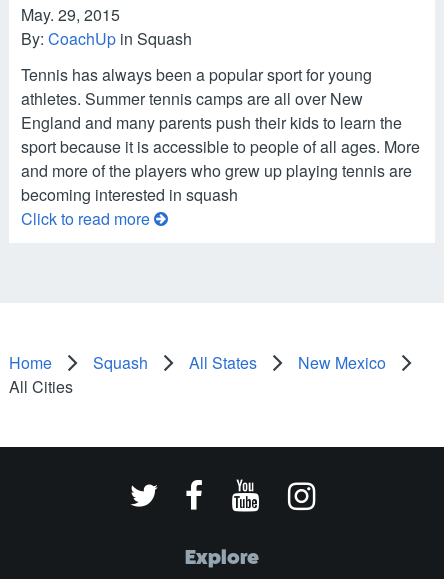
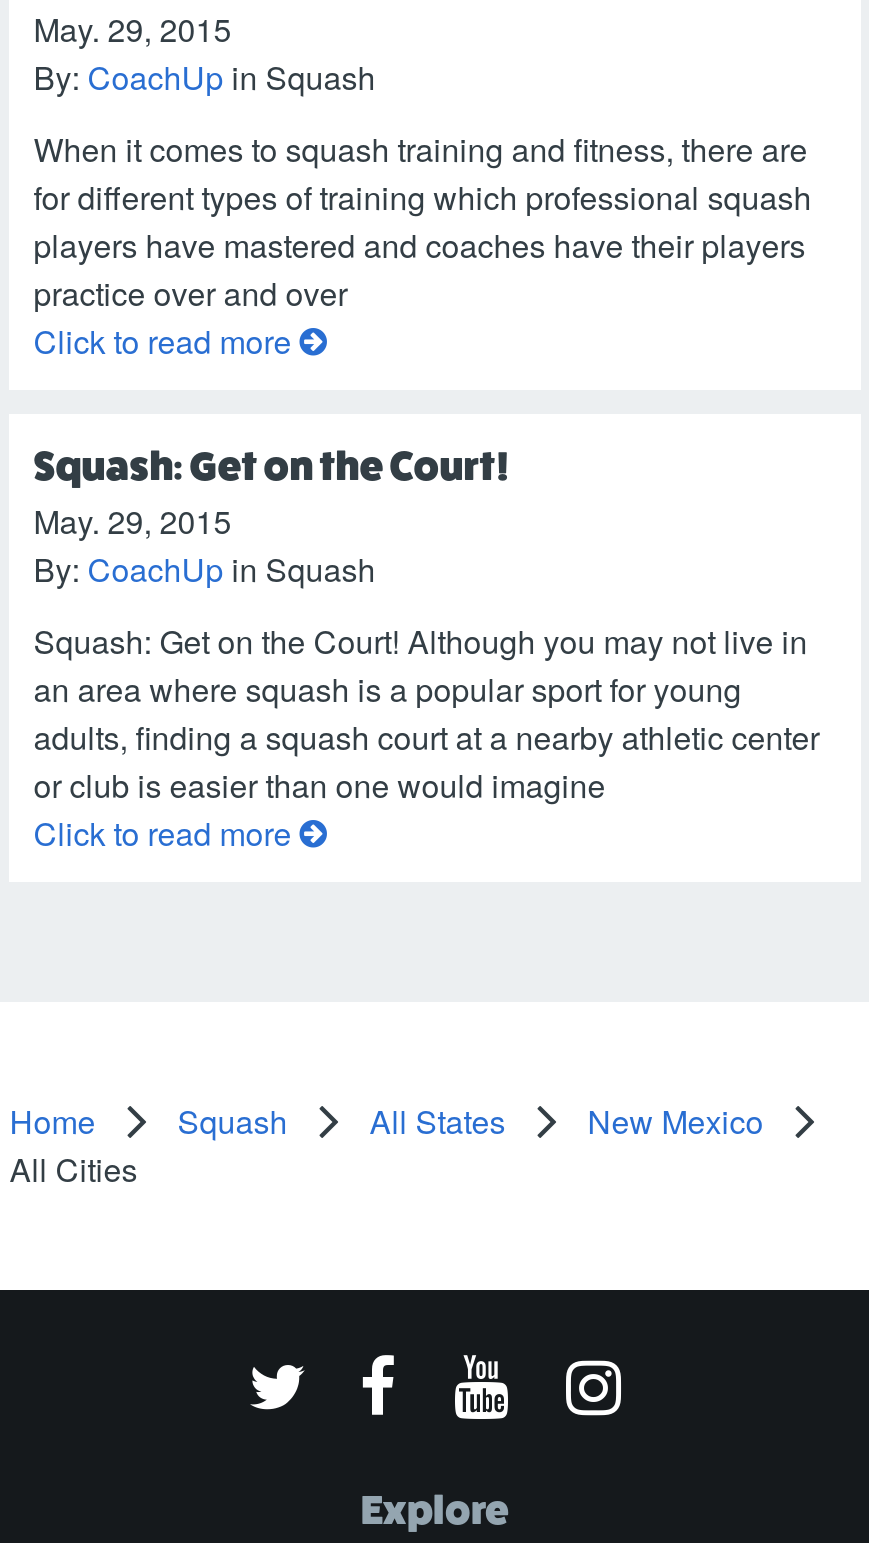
[21,62,420,205] Tennis has always been a popular sport for young | athletes. Summer tennis camps are all over New | England and many parents push their kids to learn the | sport because it is accessible to people of all ages. More | and more of the players who grew up playing tennis are | becoming interested in squash -> [33,125,819,807] When it comes to squash training and fitness, there are | for different types of training which professional squash | players have mastered and coaches have their players | practice over and over | Click to read more | Squash: Get on the Court! | May. 29, 2015 | By: CoachUp in Squash | Squash: Get on the Court! Although you may not live in | an area where squash is a popular sport for young | adults, finding a squash court at a nearby athletic center | or club is easier than one would imagine

